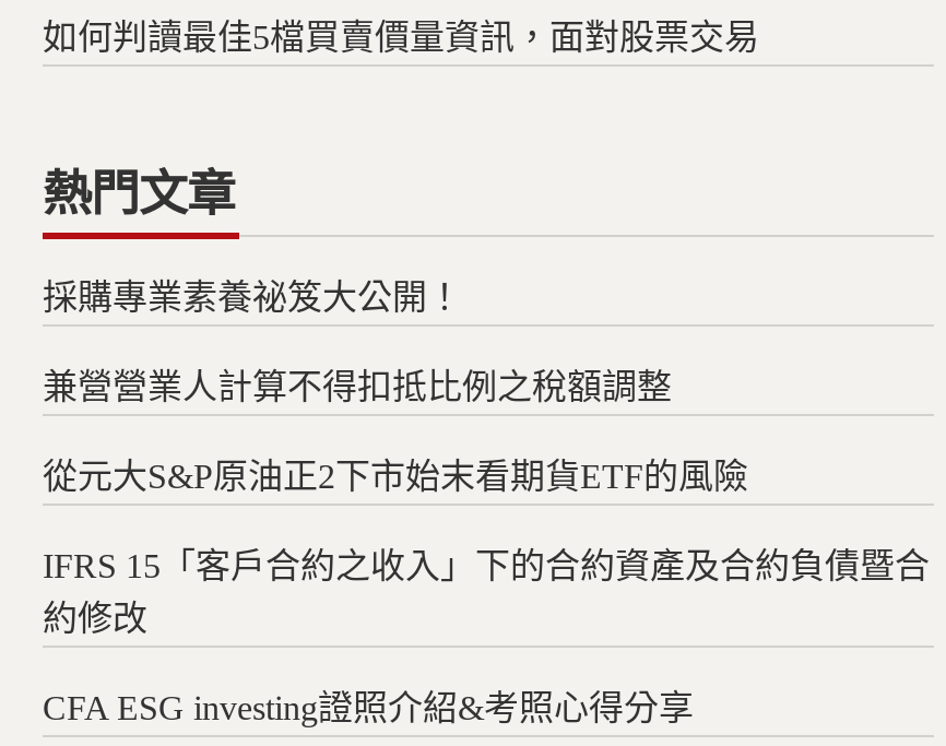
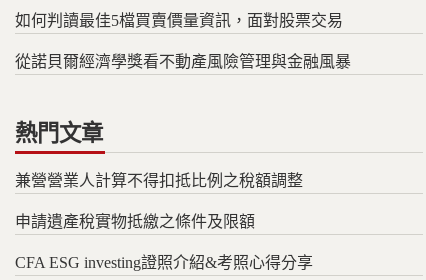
none -> [15,53,351,70] 從諾貝爾經濟學獎看不動產風險管理與金融風暴
moved [43,167,235,222] -> [15,121,103,146]: 熱門文章
[43,279,462,316] 採購專業素養祕笈大公開！ -> none
[43,458,930,637] 從元大S&P原油正2下市始末看期貨ETF的風險 | IFRS 15「客戶合約之收入」下的合約資產及合約負債暨合 | 約修改 -> [15,213,255,230] 申請遺產稅實物抵繳之條件及限額

